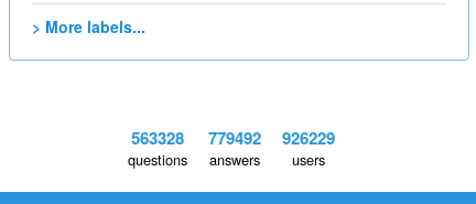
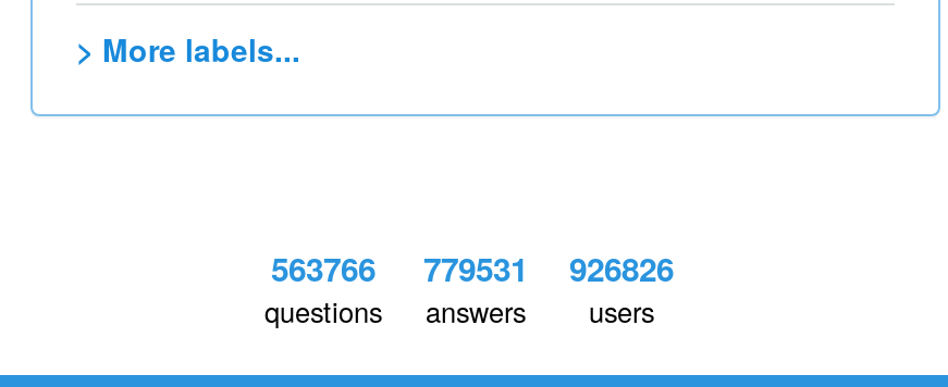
[131,126,183,150] 563328 -> [271,245,375,292] 563766
[208,126,261,150] 779492 -> [423,245,528,292] 779531
[282,126,334,150] 926229 -> [569,245,674,292] 926826

